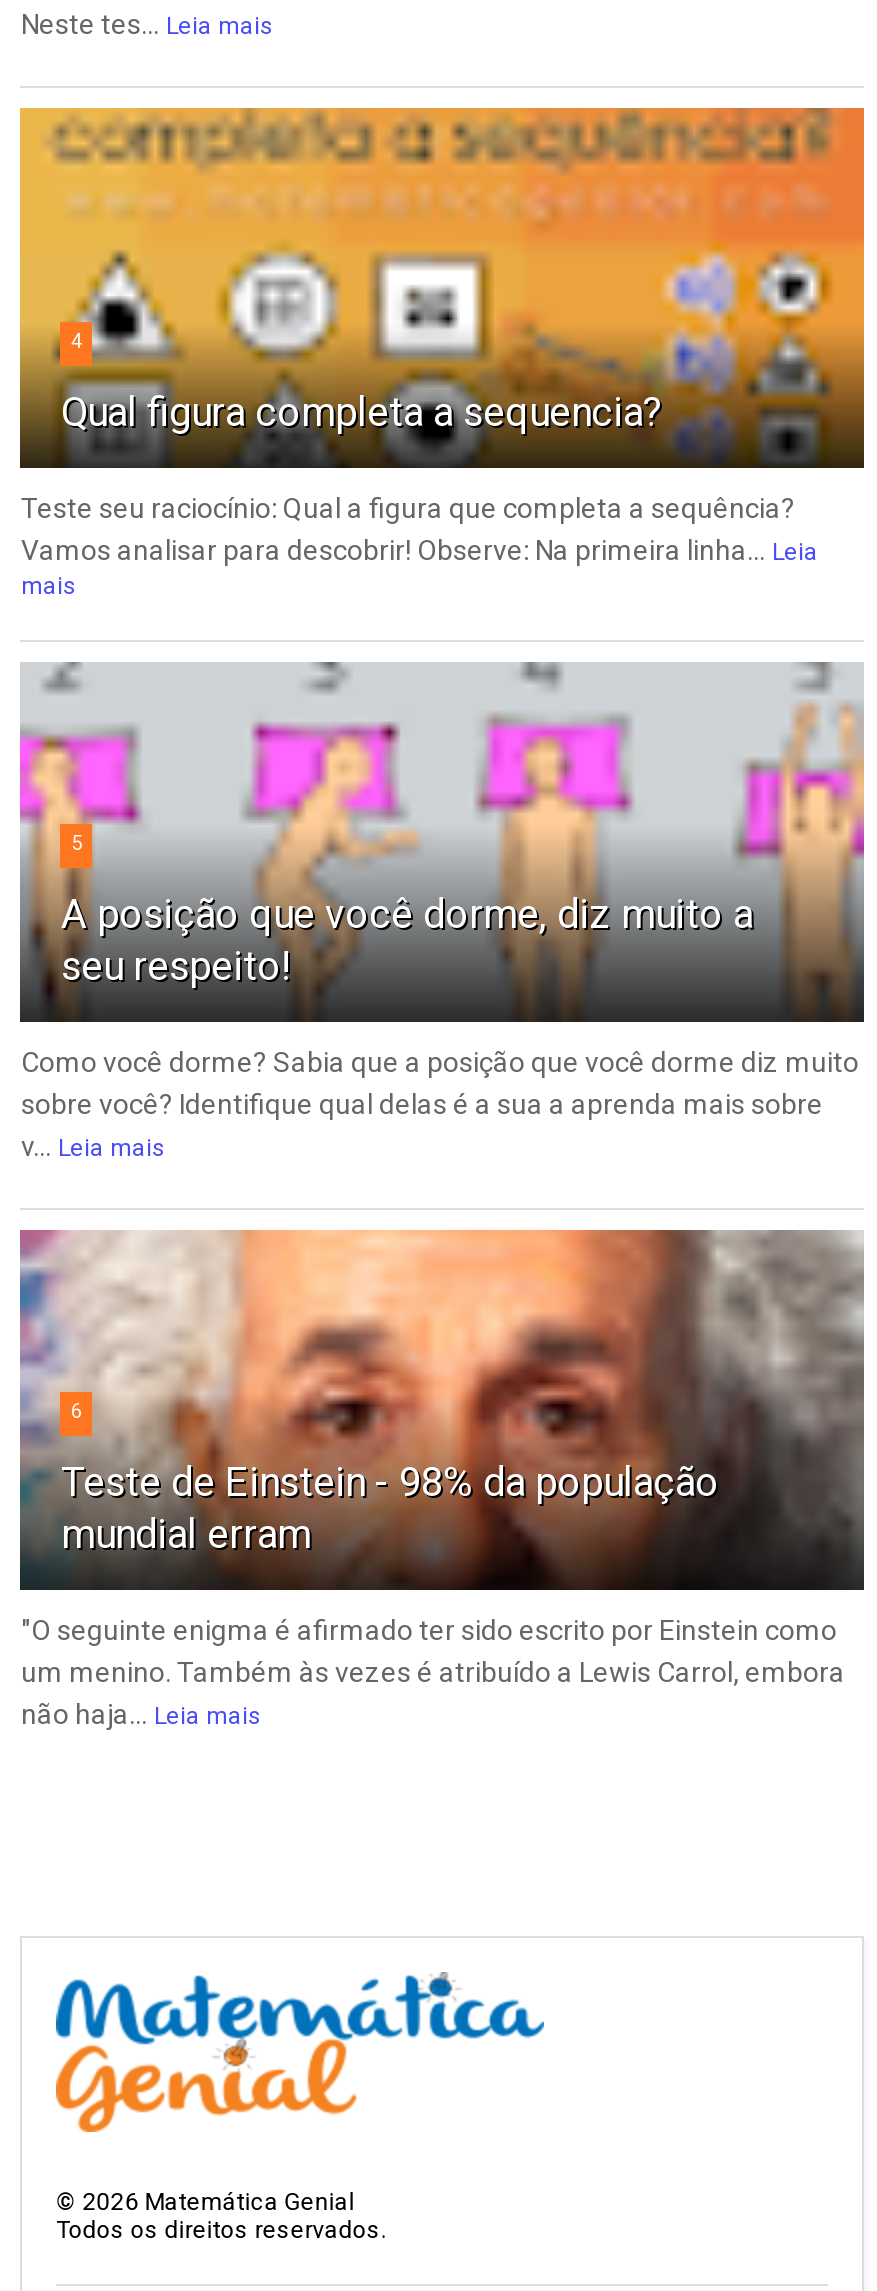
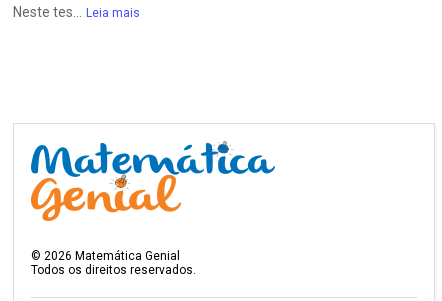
[18,106,866,600] [image] | 4 | Qual figura completa a sequencia? | Teste seu raciocínio: Qual a figura que completa a sequência? | Vamos analisar para descobrir! Observe: Na primeira linha... Leia | mais -> none
[18,660,866,1162] [image] | 5 | A posição que você dorme, diz muito a | seu respeito! | Como você dorme? Sabia que a posição que você dorme diz muito | sobre você? Identifique qual delas é a sua a aprenda mais sobre | v... Leia mais -> none
[18,1228,866,1730] [image] | 6 | Teste de Einstein - 98% da população | mundial erram | "O seguinte enigma é afirmado ter sido escrito por Einstein como | um menino. Também às vezes é atribuído a Lewis Carrol, embora | não haja... Leia mais -> none

